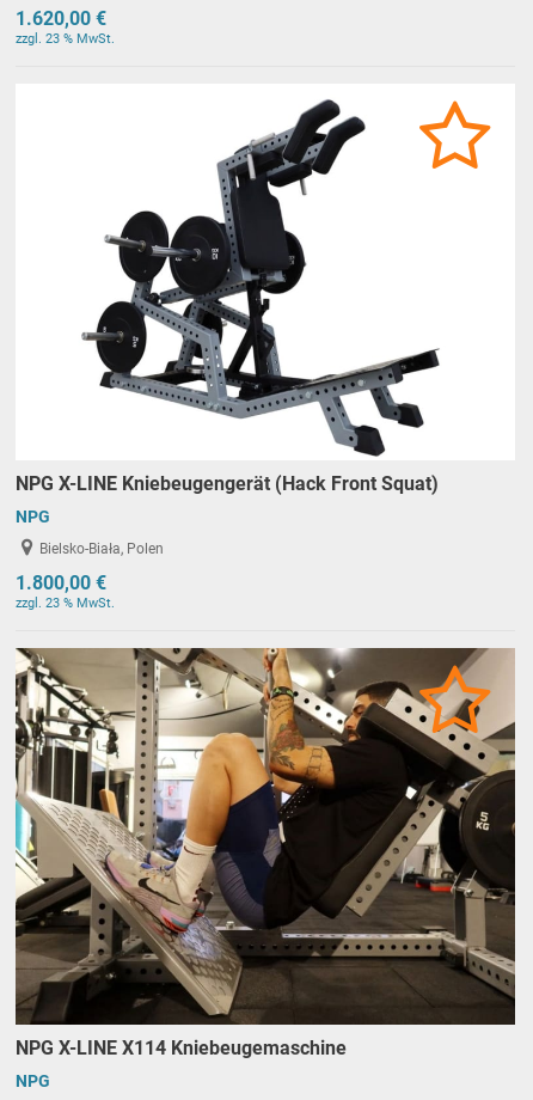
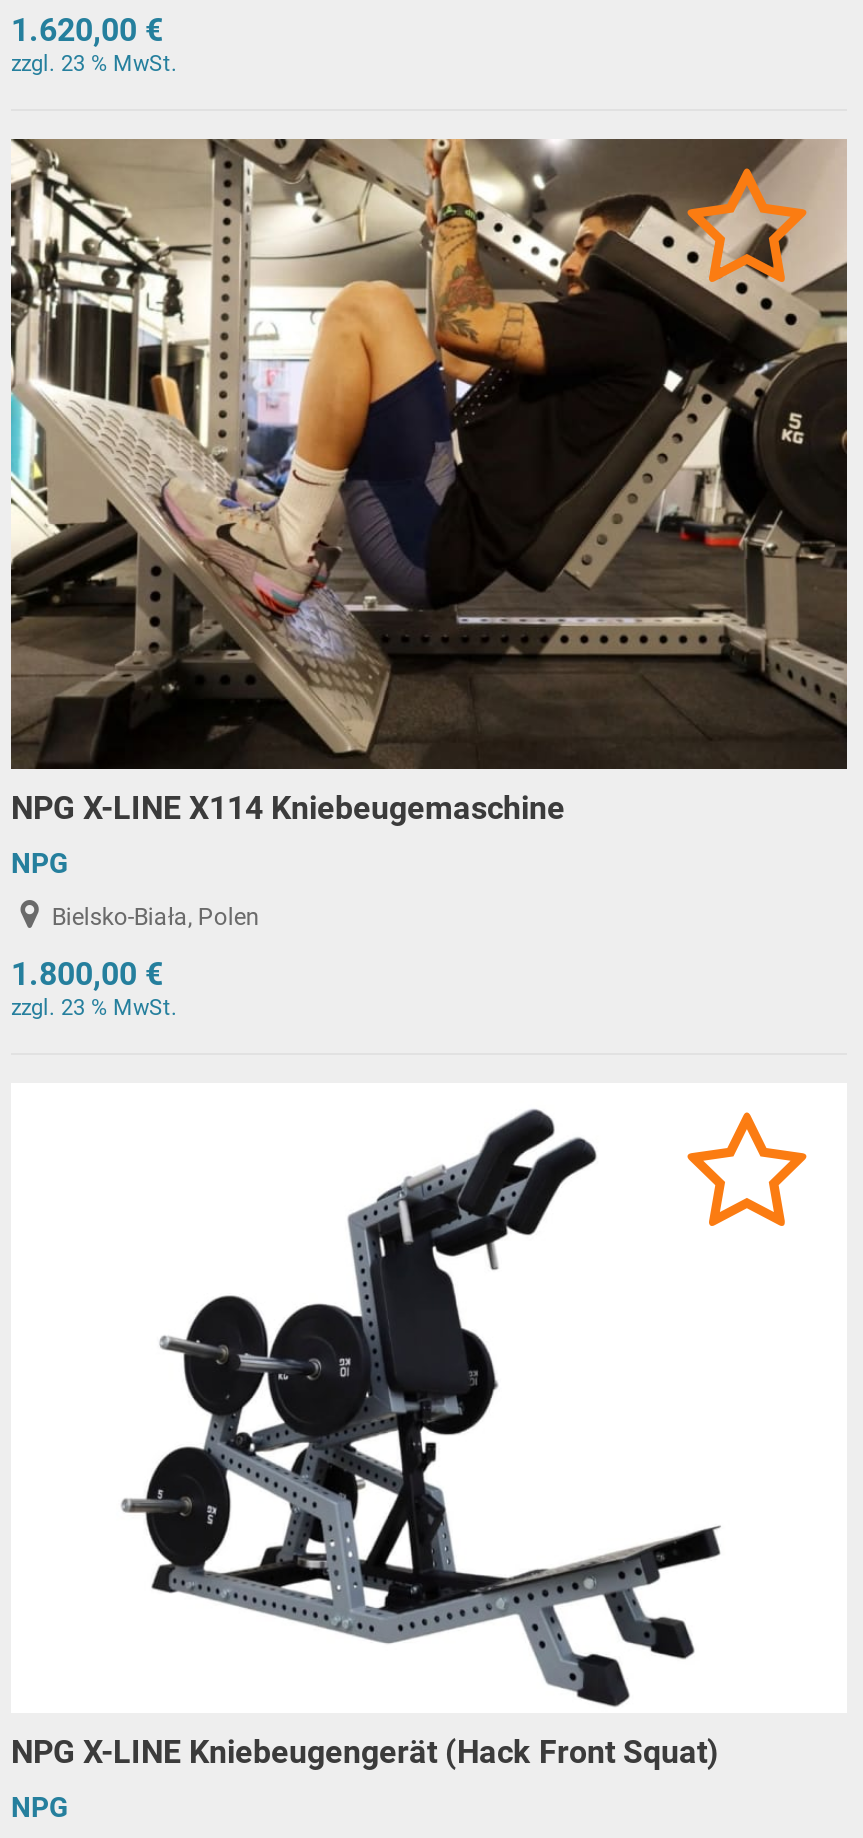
moved [16,84,515,495] -> [11,1083,847,1771]: [image] | NPG X-LINE Kniebeugengerät (Hack Front Squat)
moved [14,647,516,1059] -> [9,137,849,827]: [image] | NPG X-LINE X114 Kniebeugemaschine

